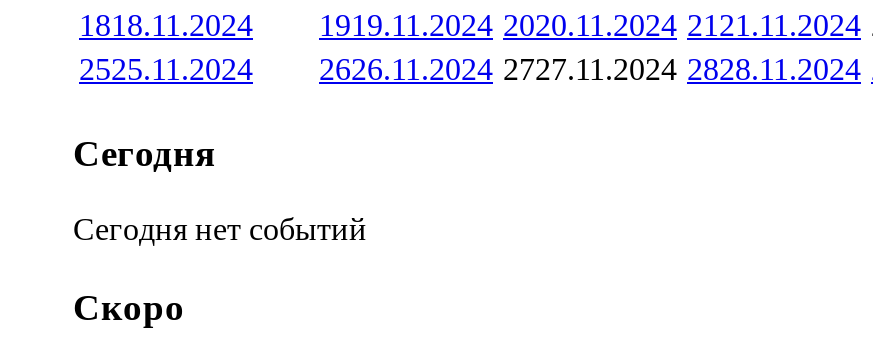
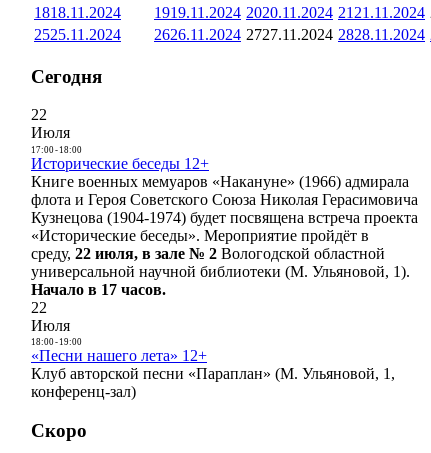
[73,213,367,247] Сегодня нет событий -> [31,106,418,400] 22 | Июля | 17:00 - 18:00 | Исторические беседы 12+ | Книге военных мемуаров «Накануне» (1966) адмирала | флота и Героя Советского Союза Николая Герасимовича | Кузнецова (1904-1974) будет посвящена встреча проекта | «Исторические беседы». Мероприятие пройдёт в | среду, 22 июля, в зале № 2 Вологодской областной | универсальной научной библиотеки (М. Ульяновой, 1). | Начало в 17 часов. | 22 | Июля | 18:00 - 19:00 | «Песни нашего лета» 12+ | Клуб авторской песни «Параплан» (М. Ульяновой, 1, | конференц-зал)

